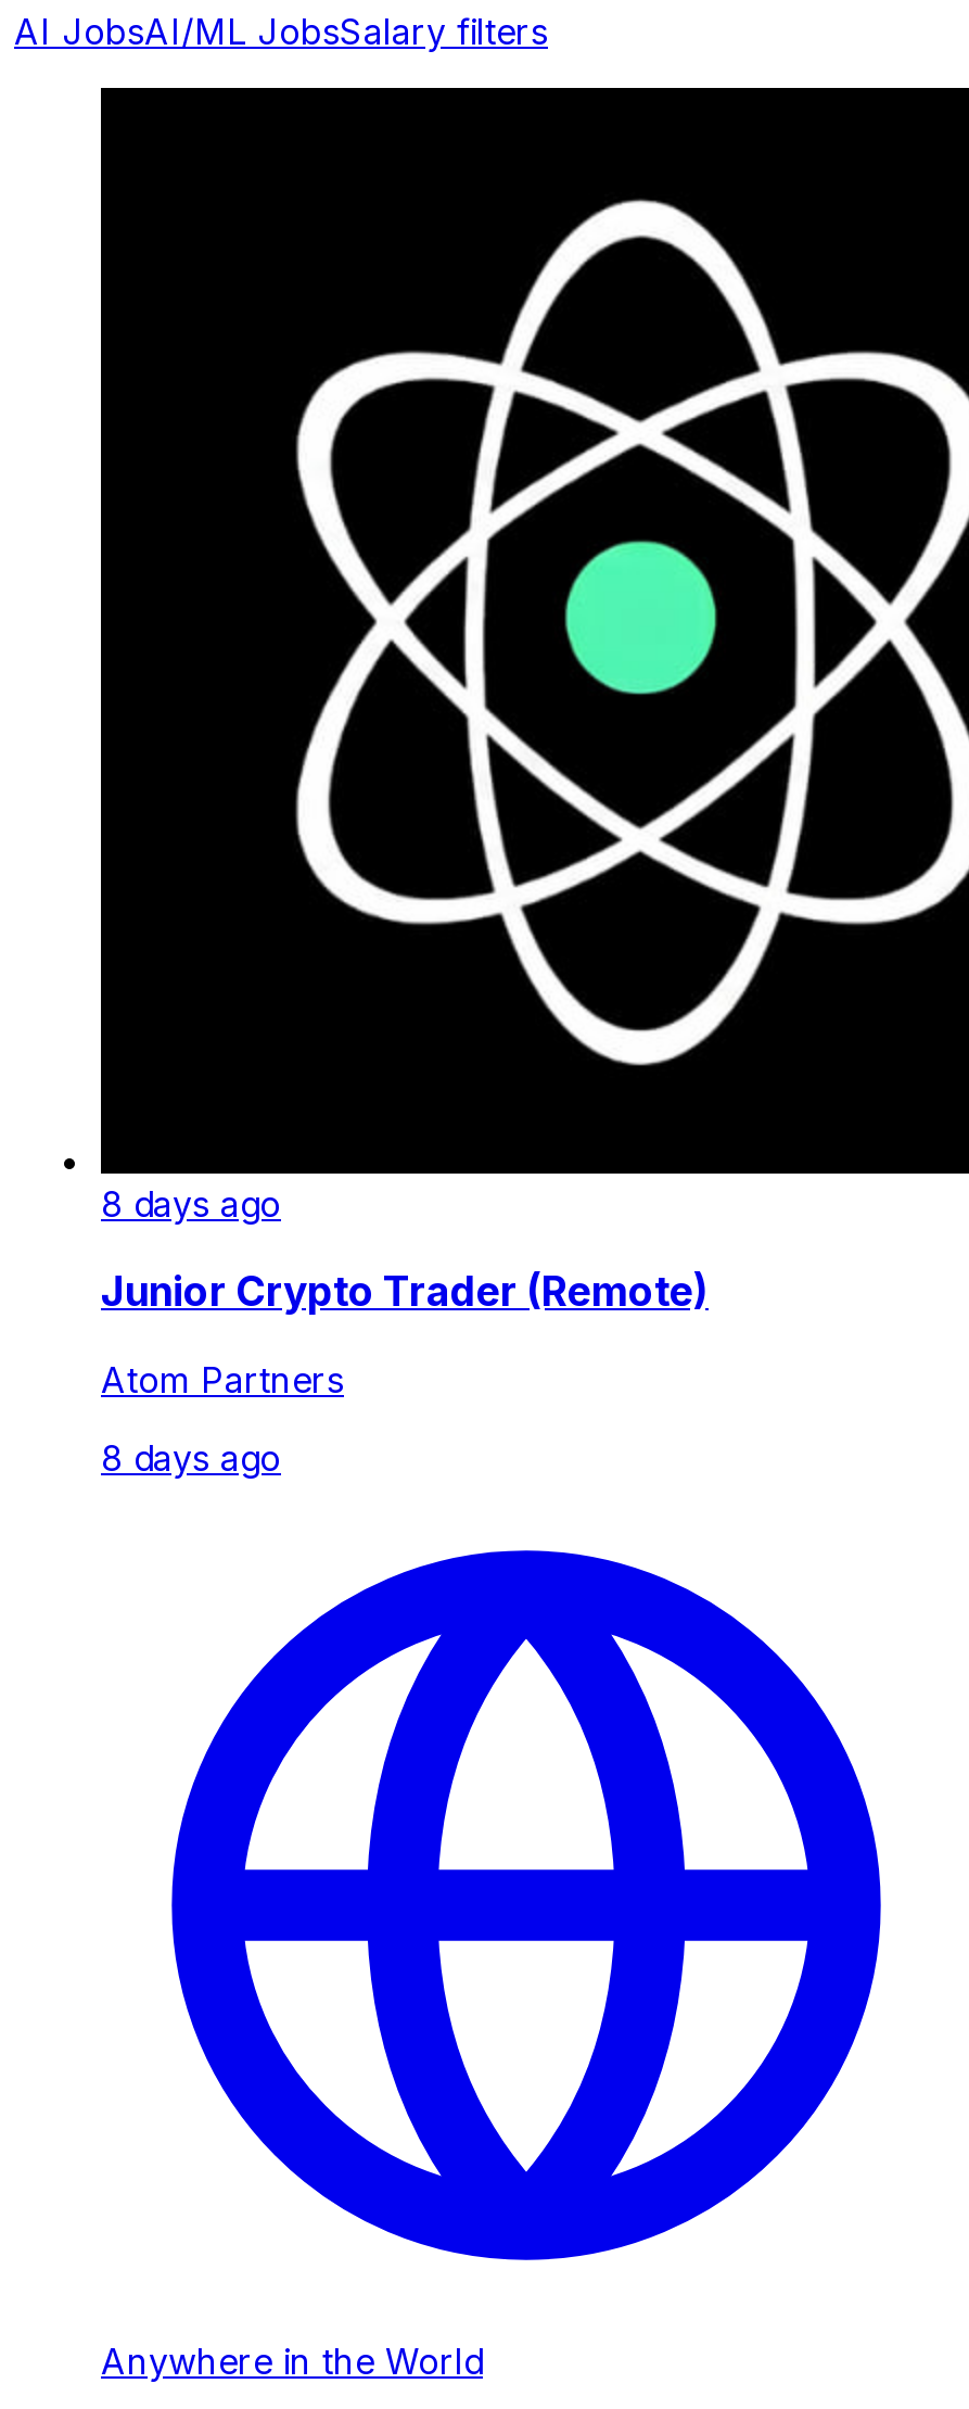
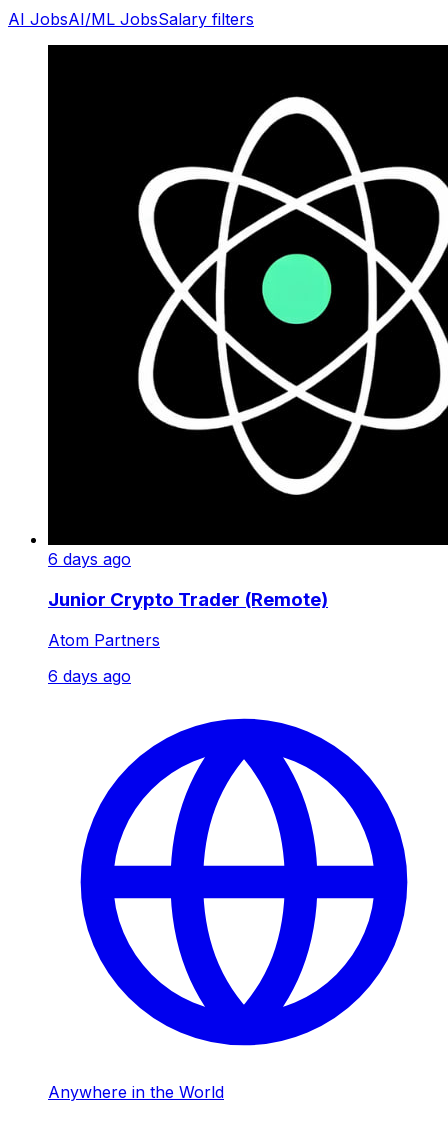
[101,1182,281,1226] 8 days ago -> [48,549,131,569] 6 days ago
[101,1435,281,1479] 8 days ago -> [48,665,131,685] 6 days ago

